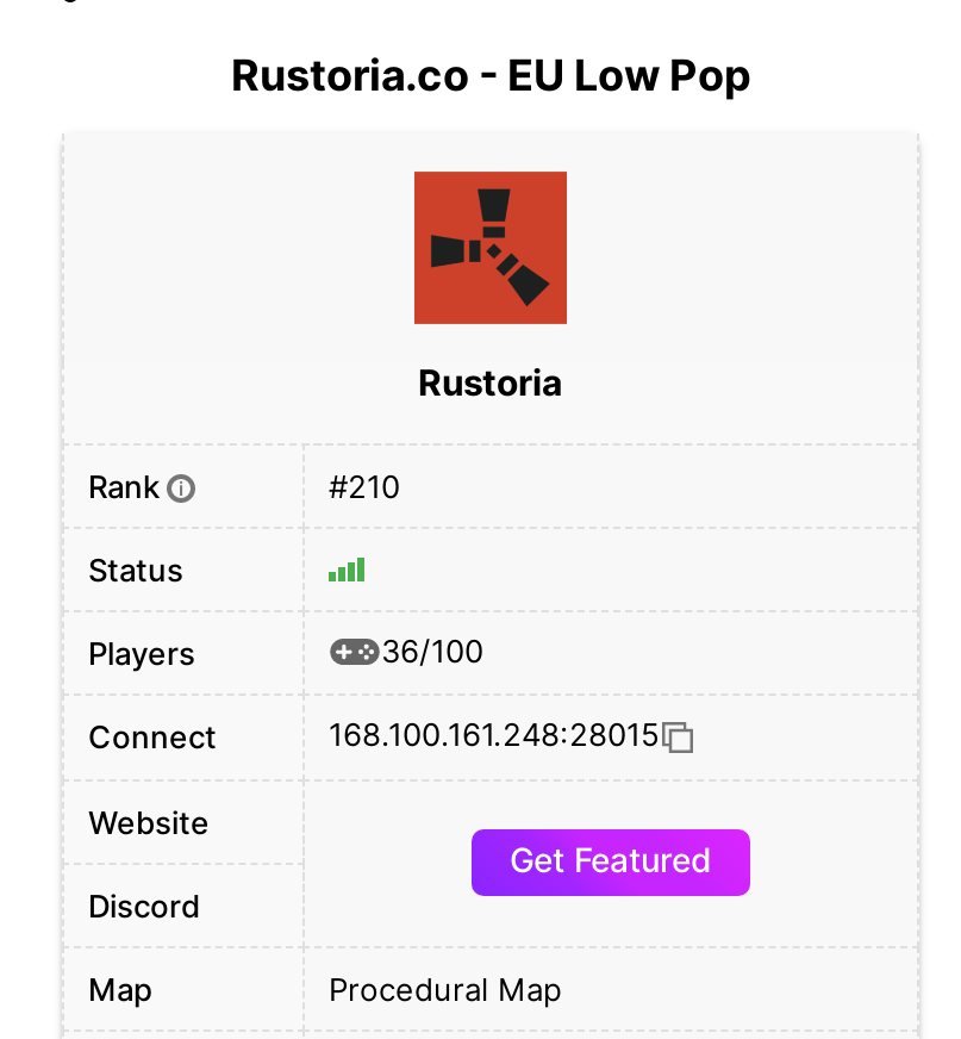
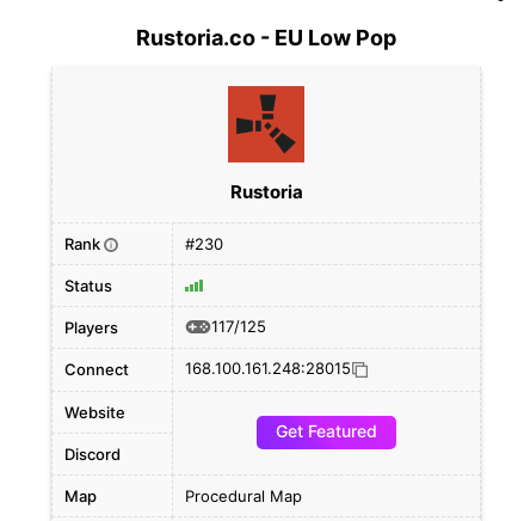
[329,467,400,505] #210 -> [185,234,223,253] #230
[381,632,483,670] 36/100 -> [211,317,266,336] 117/125

